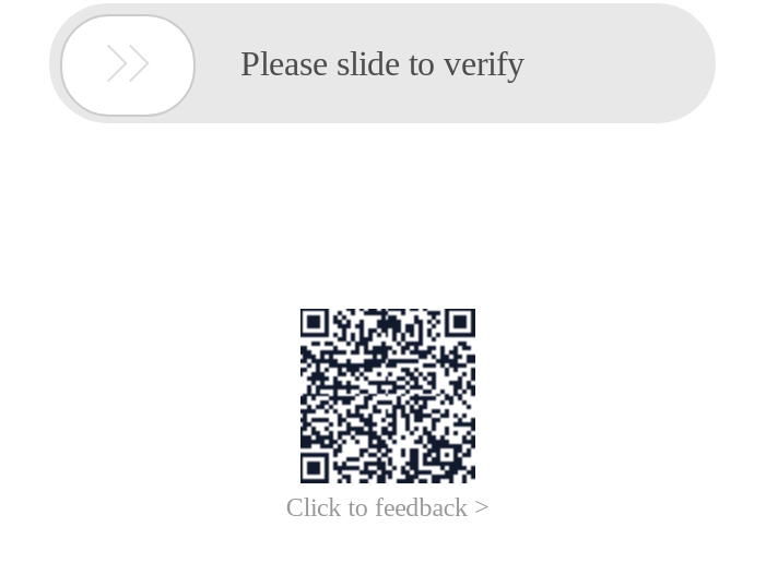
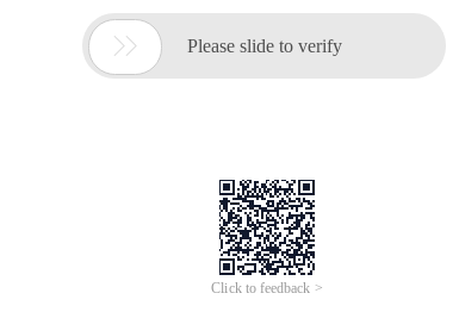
[298,307,475,486] [image] -> [218,180,316,275] [image]

